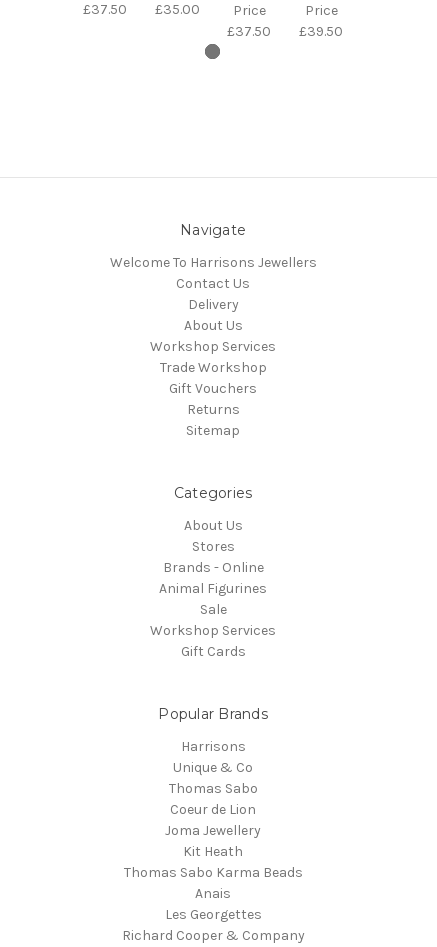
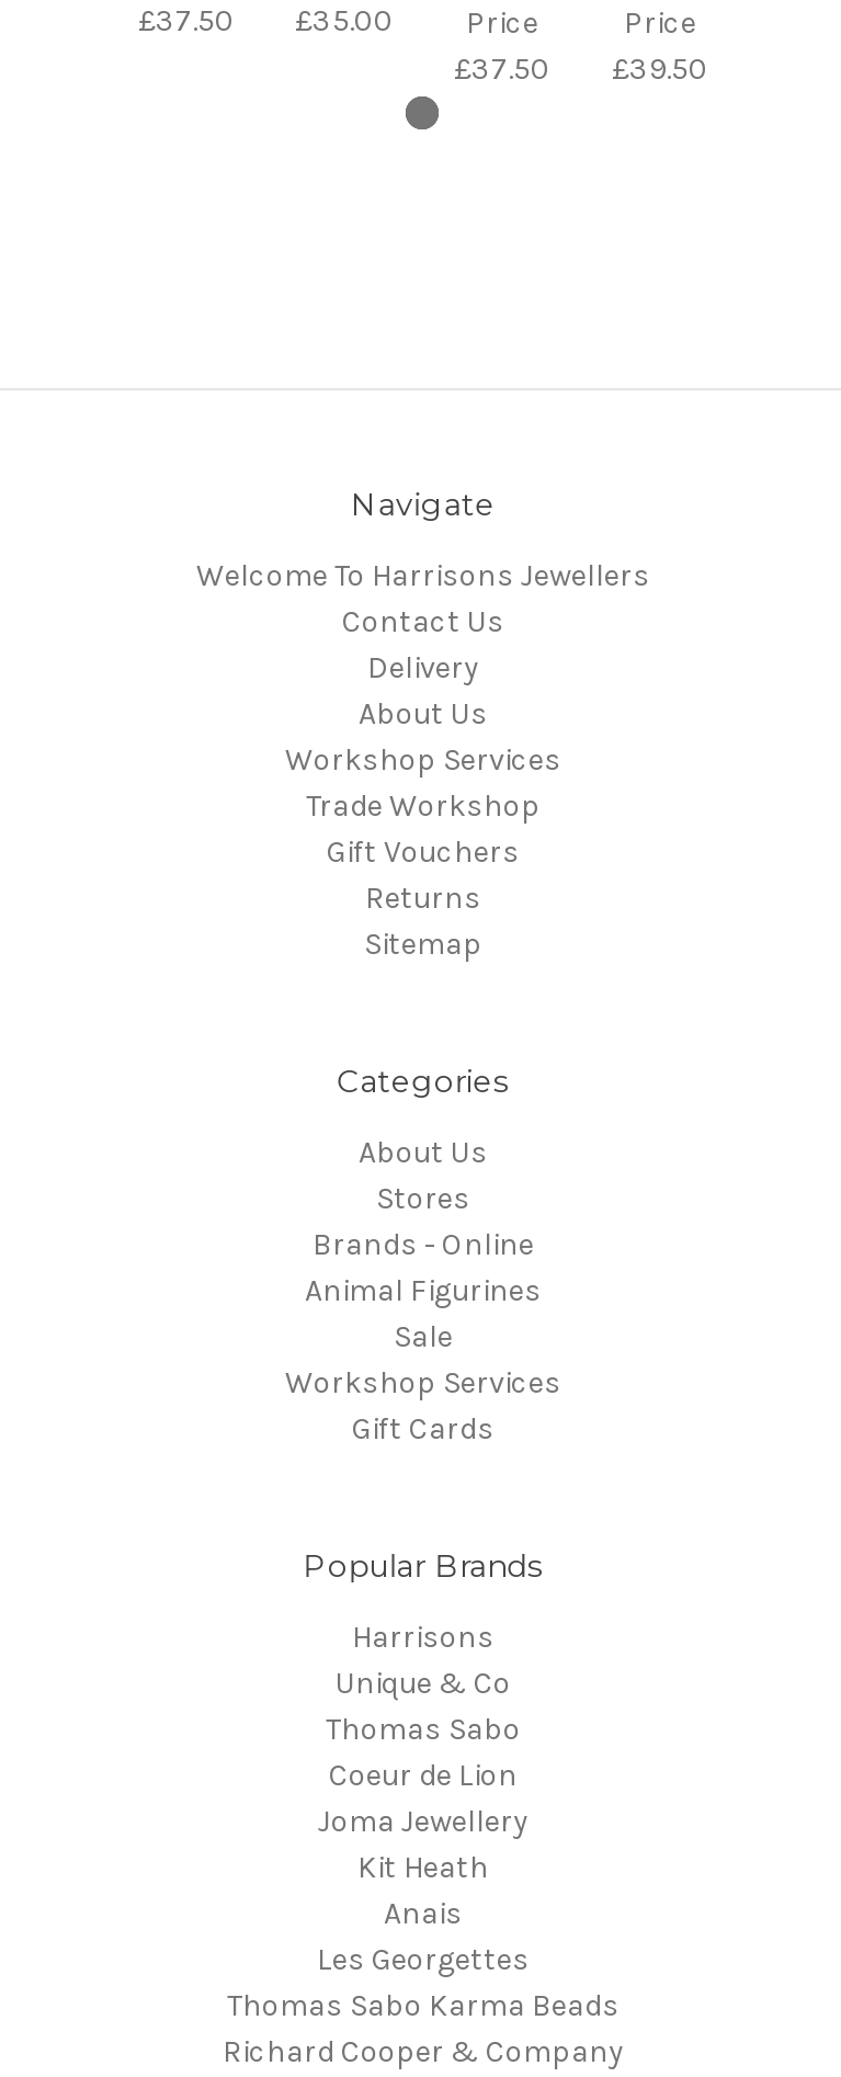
moved [123,864,302,881] -> [227,1988,620,2025]: Thomas Sabo Karma Beads
moved [164,885,261,923] -> [317,1895,530,1979]: Anais | Les Georgettes

